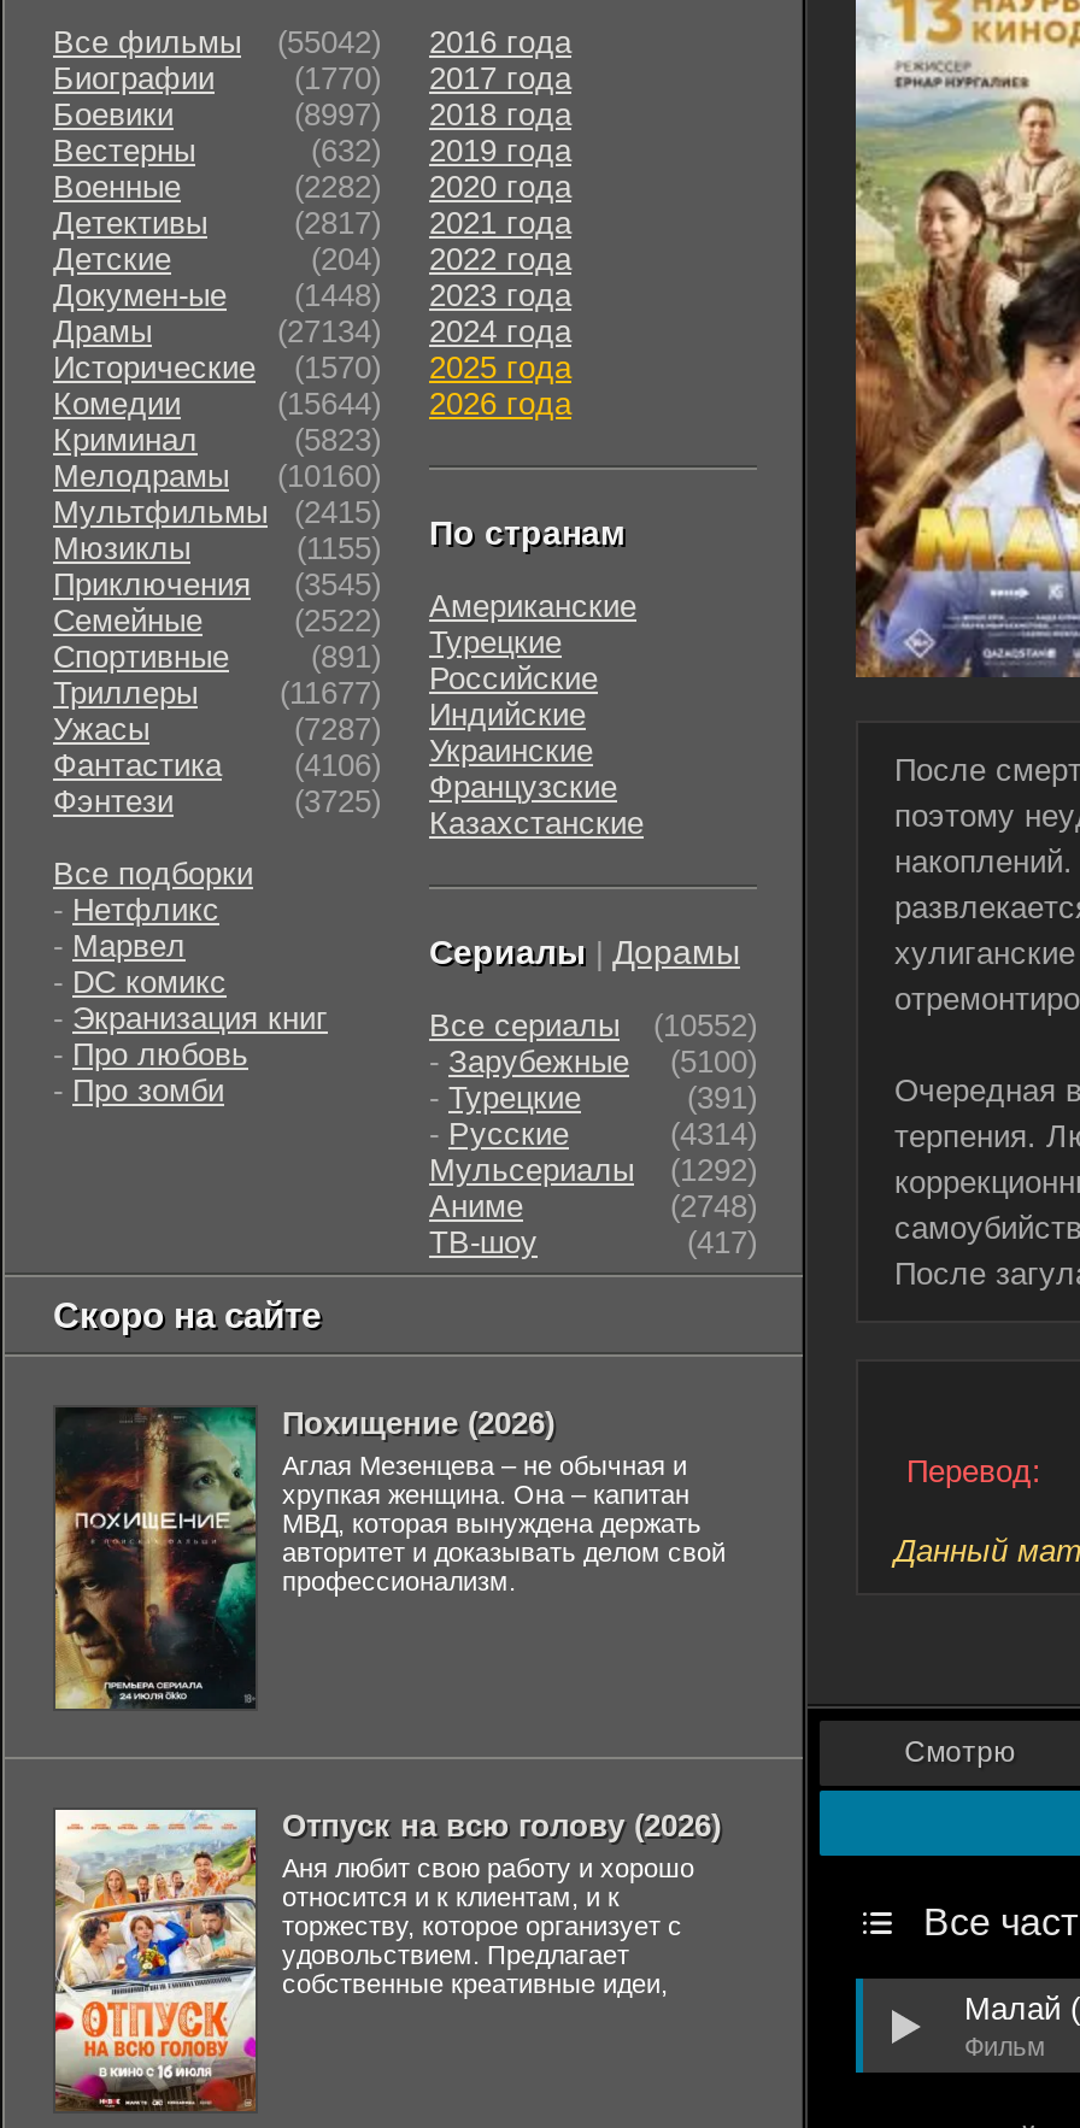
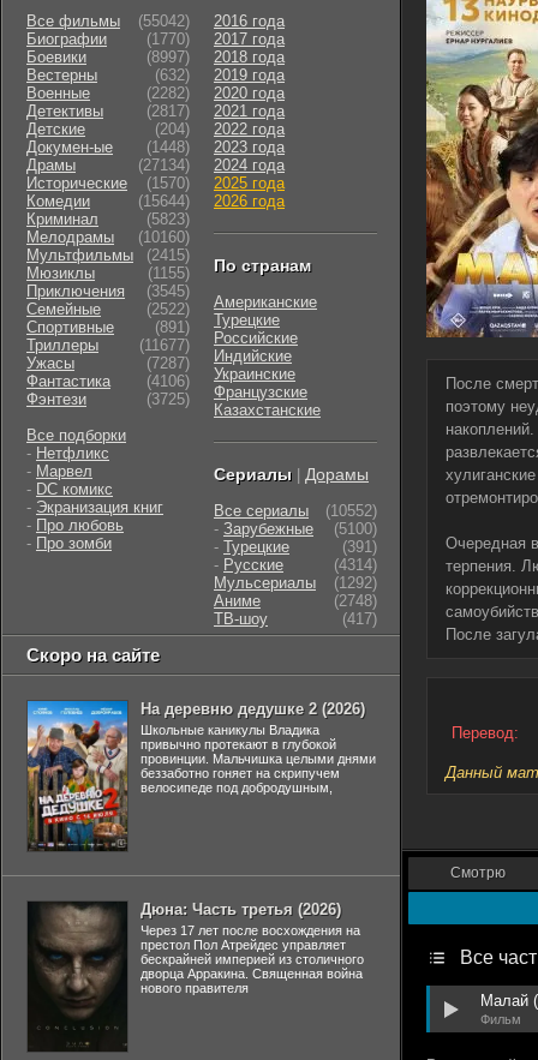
[53,1405,726,1711] [image] | Похищение (2026) | Аглая Мезенцева – не обычная и | хрупкая женщина. Она – капитан | МВД, которая вынуждена держать | авторитет и доказывать делом свой | профессионализм. -> [26,700,376,851] [image] | На деревню дедушке 2 (2026) | Школьные каникулы Владика | привычно протекают в глубокой | провинции. Мальчишка целыми днями | беззаботно гоняет на скрипучем | велосипеде под добродушным,
[53,1807,721,2111] [image] | Отпуск на всю голову (2026) | Аня любит свою работу и хорошо | относится и к клиентам, и к | торжеству, которое организует с | удовольствием. Предлагает | собственные креативные идеи, -> [26,900,364,1052] [image] | Дюна: Часть третья (2026) | Через 17 лет после восхождения на | престол Пол Атрейдес управляет | бескрайней империей из столичного | дворца Арракина. Священная война | нового правителя

